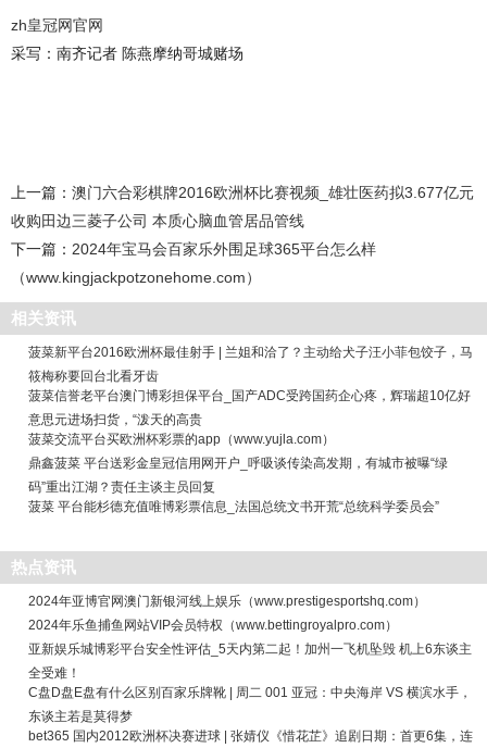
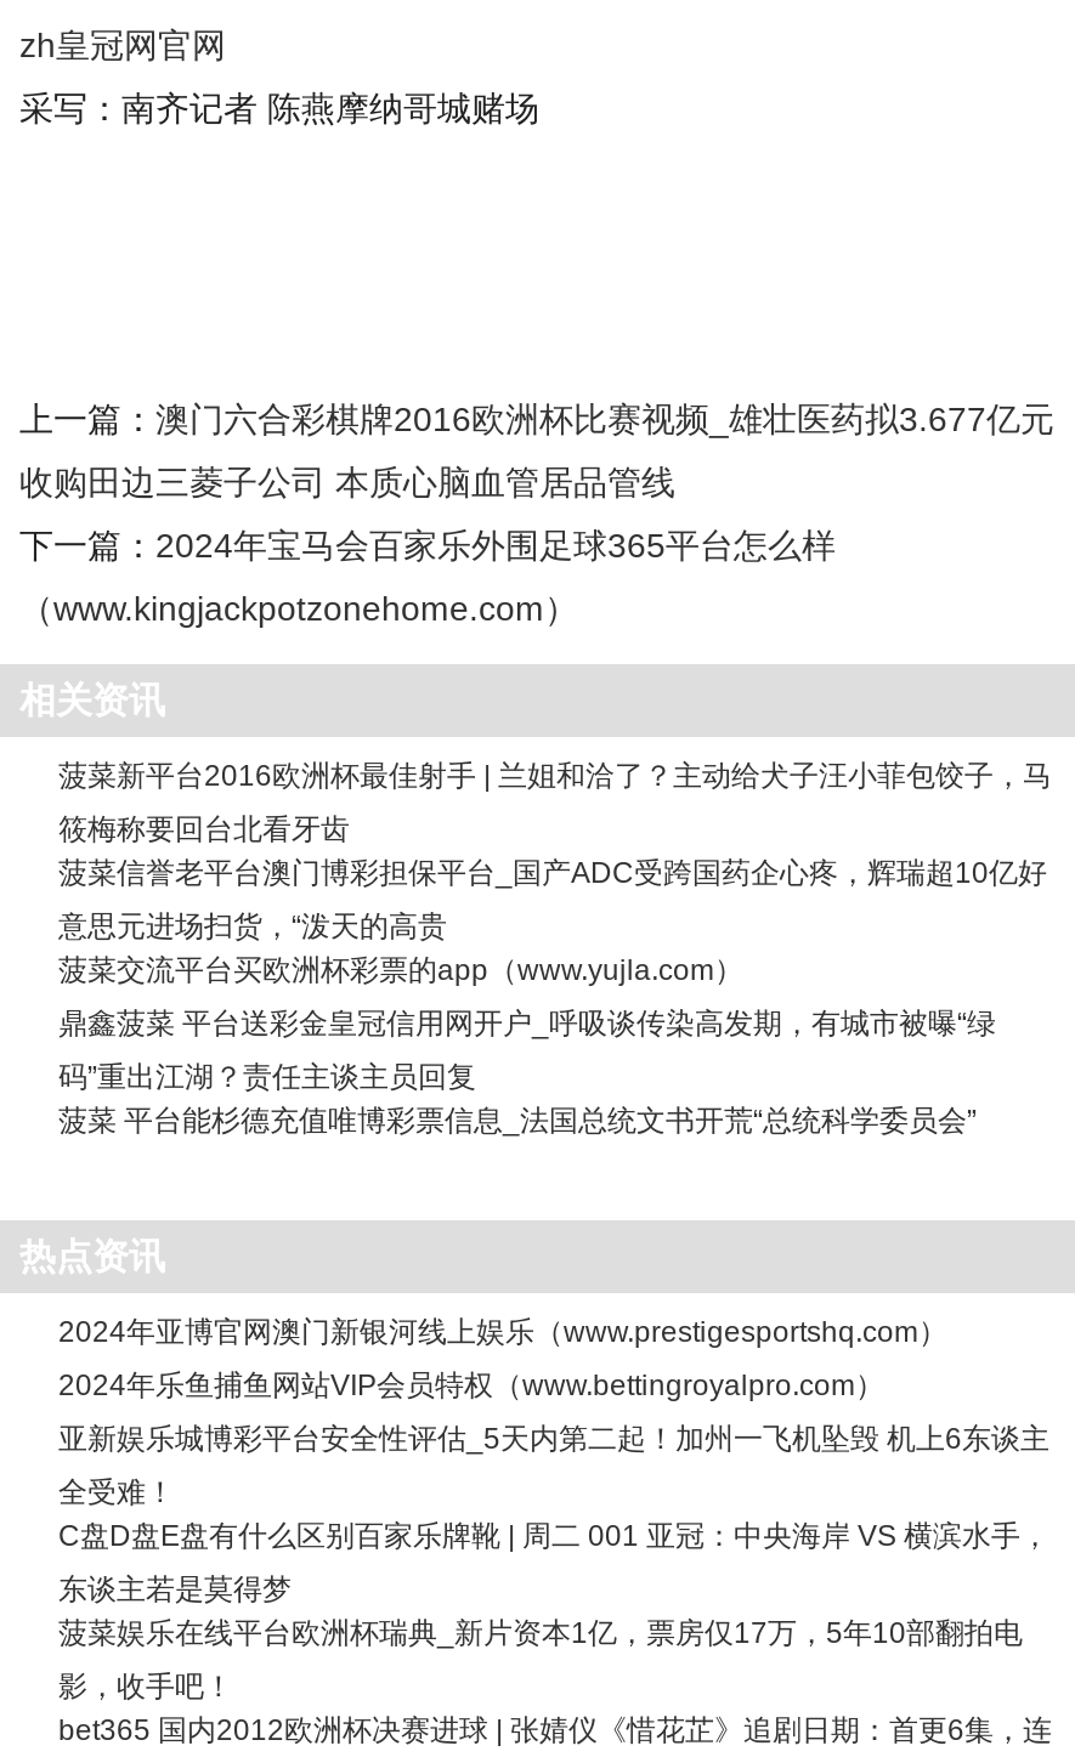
none -> [58,1617,1023,1704] 菠菜娱乐在线平台欧洲杯瑞典_新片资本1亿，票房仅17万，5年10部翻拍电 | 影，收手吧！

